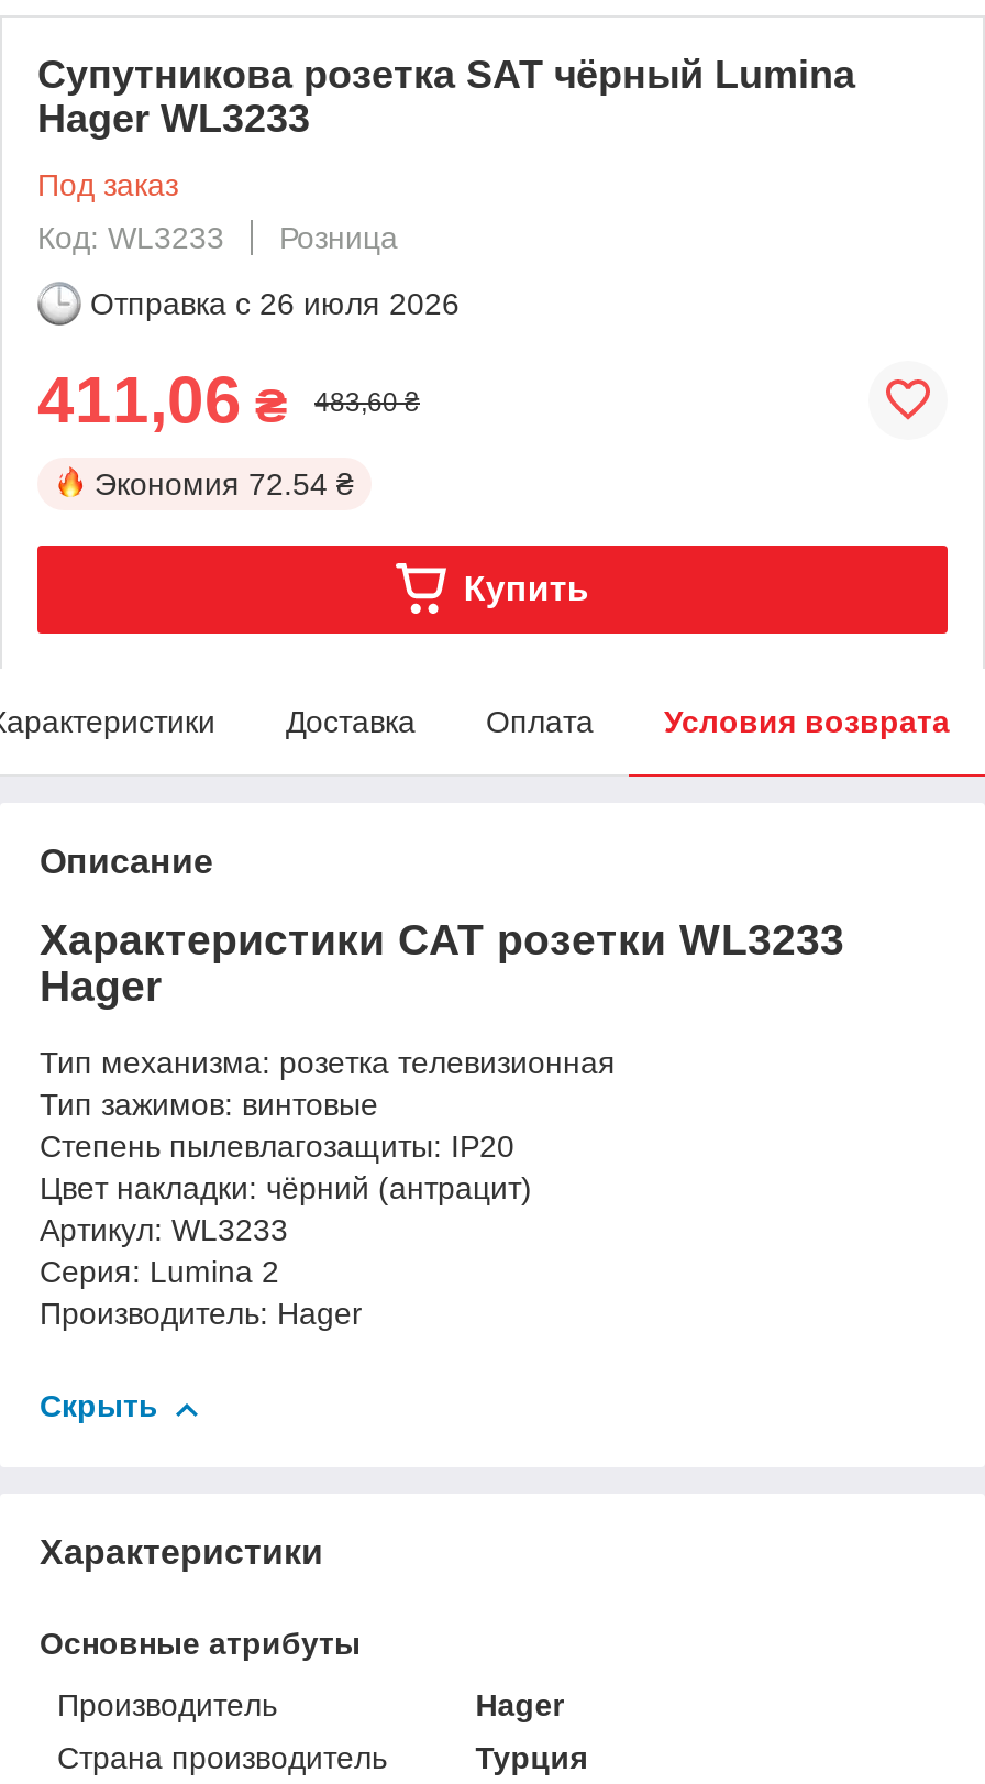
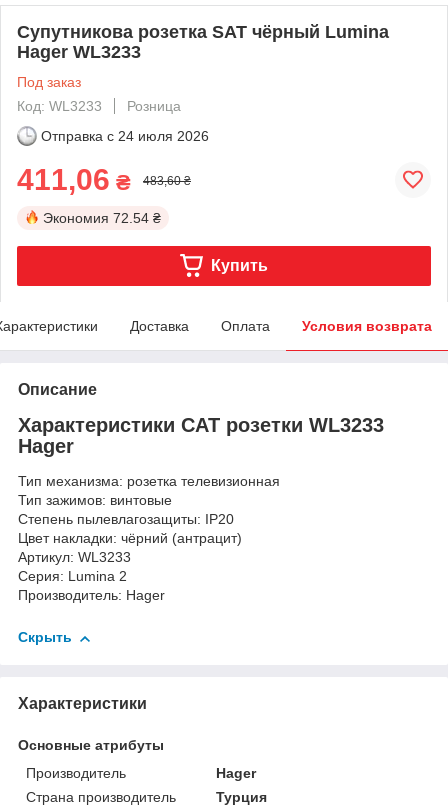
[90,286,460,321] Отправка с 26 июля 2026 -> [41,128,209,144] Отправка с 24 июля 2026

